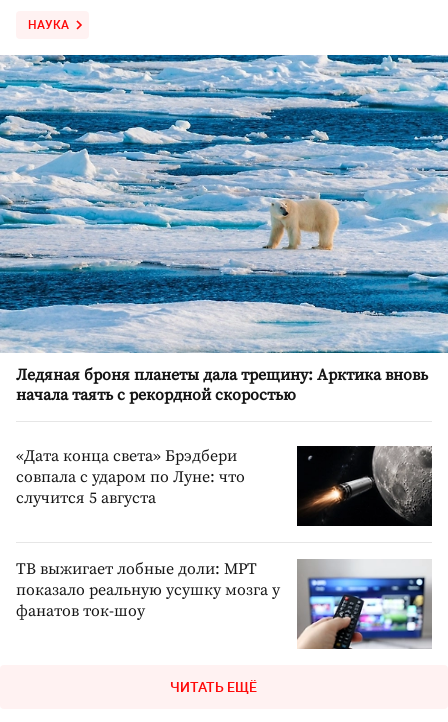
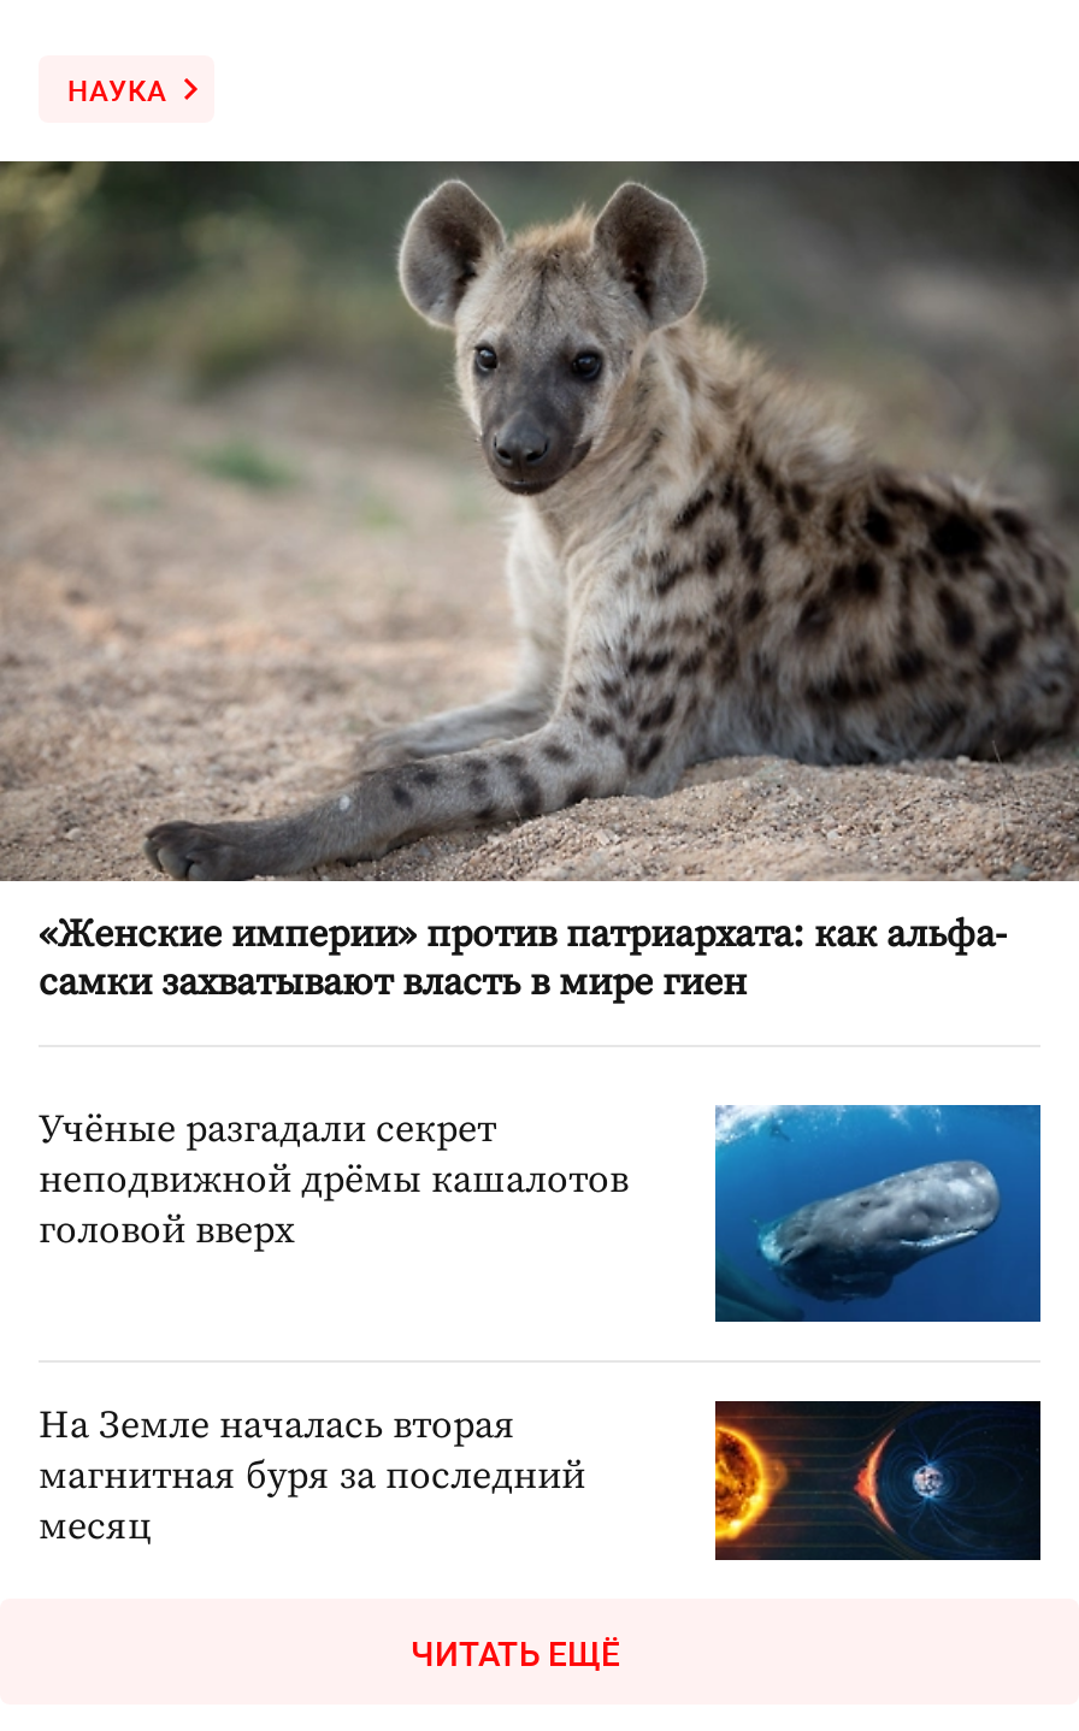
[3,54,445,405] [image] | Ледяная броня планеты дала трещину: Арктика вновь | начала таять с рекордной скоростью -> [7,158,1072,1006] [image] | «Женские империи» против патриархата: как альфа- | самки захватывают власть в мире гиен
[16,446,245,508] «Дата конца света» Брэдбери | совпала с ударом по Луне: что | случится 5 августа -> [39,1105,629,1254] Учёные разгадали секрет | неподвижной дрёмы кашалотов | головой вверх
[296,445,433,537] [image] -> [713,1104,1043,1325] [image]
[16,559,280,621] ТВ выжигает лобные доли: МРТ | показало реальную усушку мозга у | фанатов ток-шоу -> [39,1400,585,1549] На Земле началась вторая | магнитная буря за последний | месяц
[296,559,432,649] [image] -> [713,1378,1040,1564] [image]

